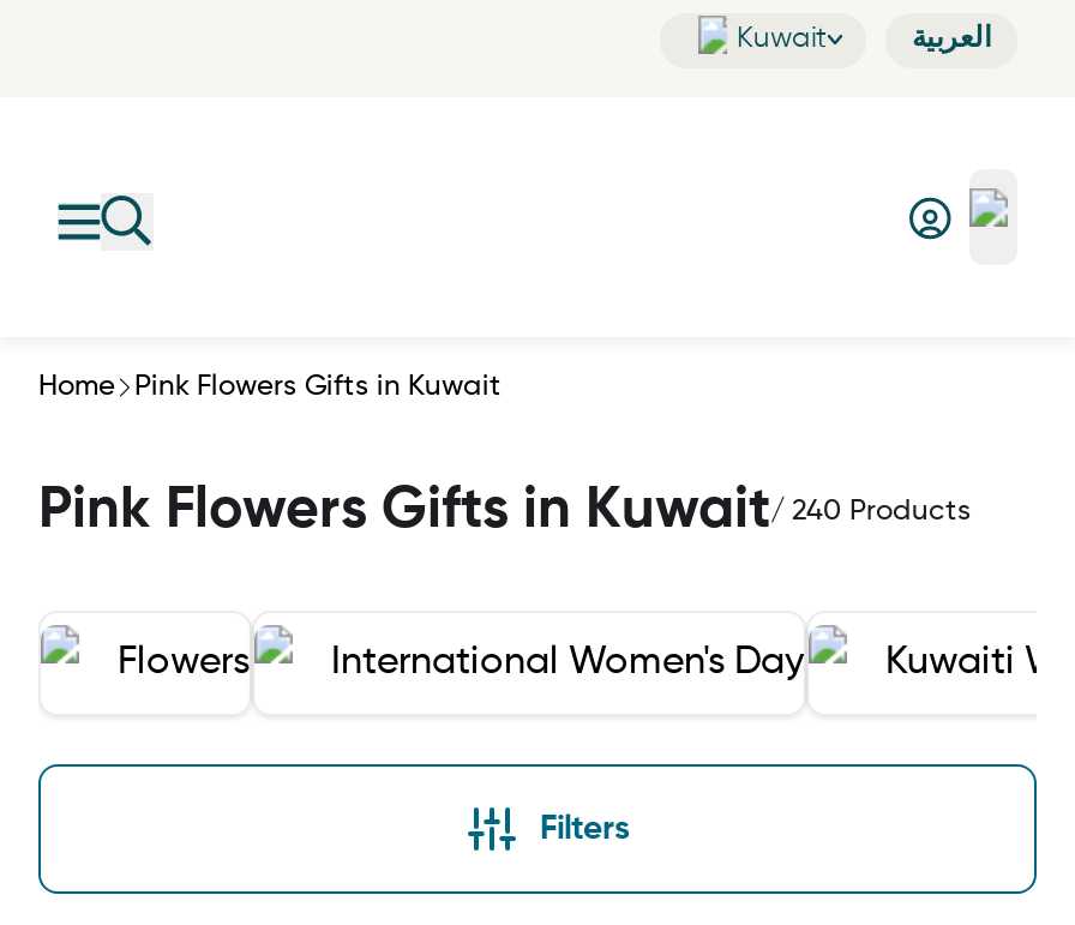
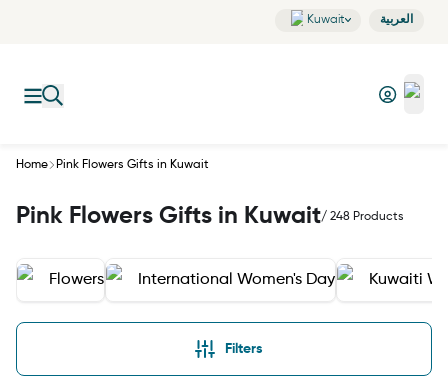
[38,481,972,539] Pink Flowers Gifts in Kuwait/ 240 Products -> [16,204,404,228] Pink Flowers Gifts in Kuwait/ 248 Products

